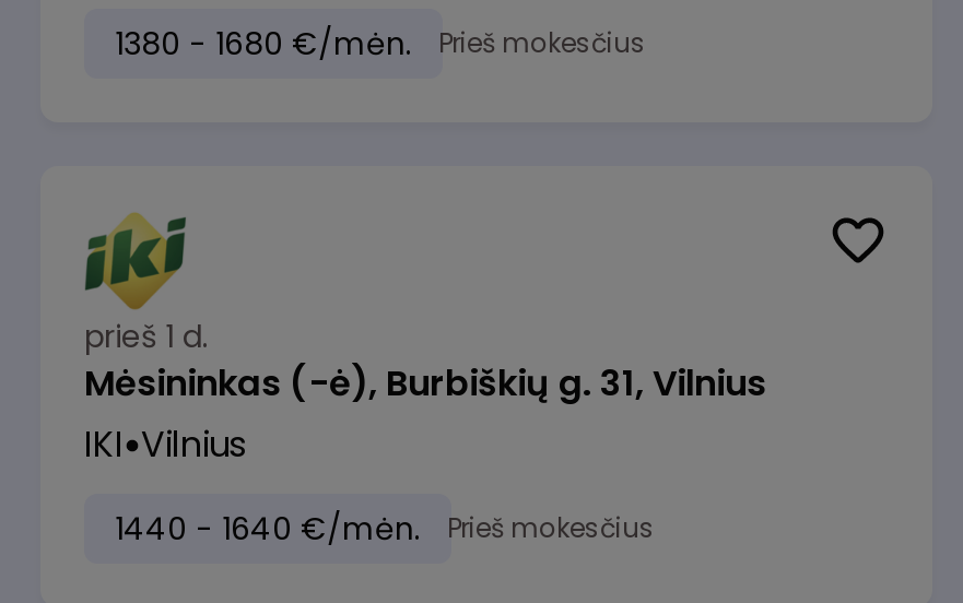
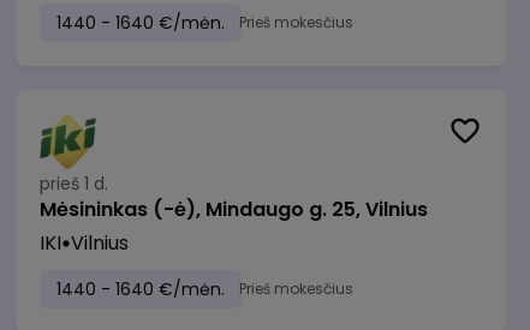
[115,22,646,66] 1380 - 1680 €/mėn. Prieš mokesčius -> [56,11,353,35] 1440 - 1640 €/mėn. Prieš mokesčius
[84,358,766,409] Mėsininkas (-ė), Burbiškių g. 31, Vilnius -> [40,196,428,223] Mėsininkas (-ė), Mindaugo g. 25, Vilnius

